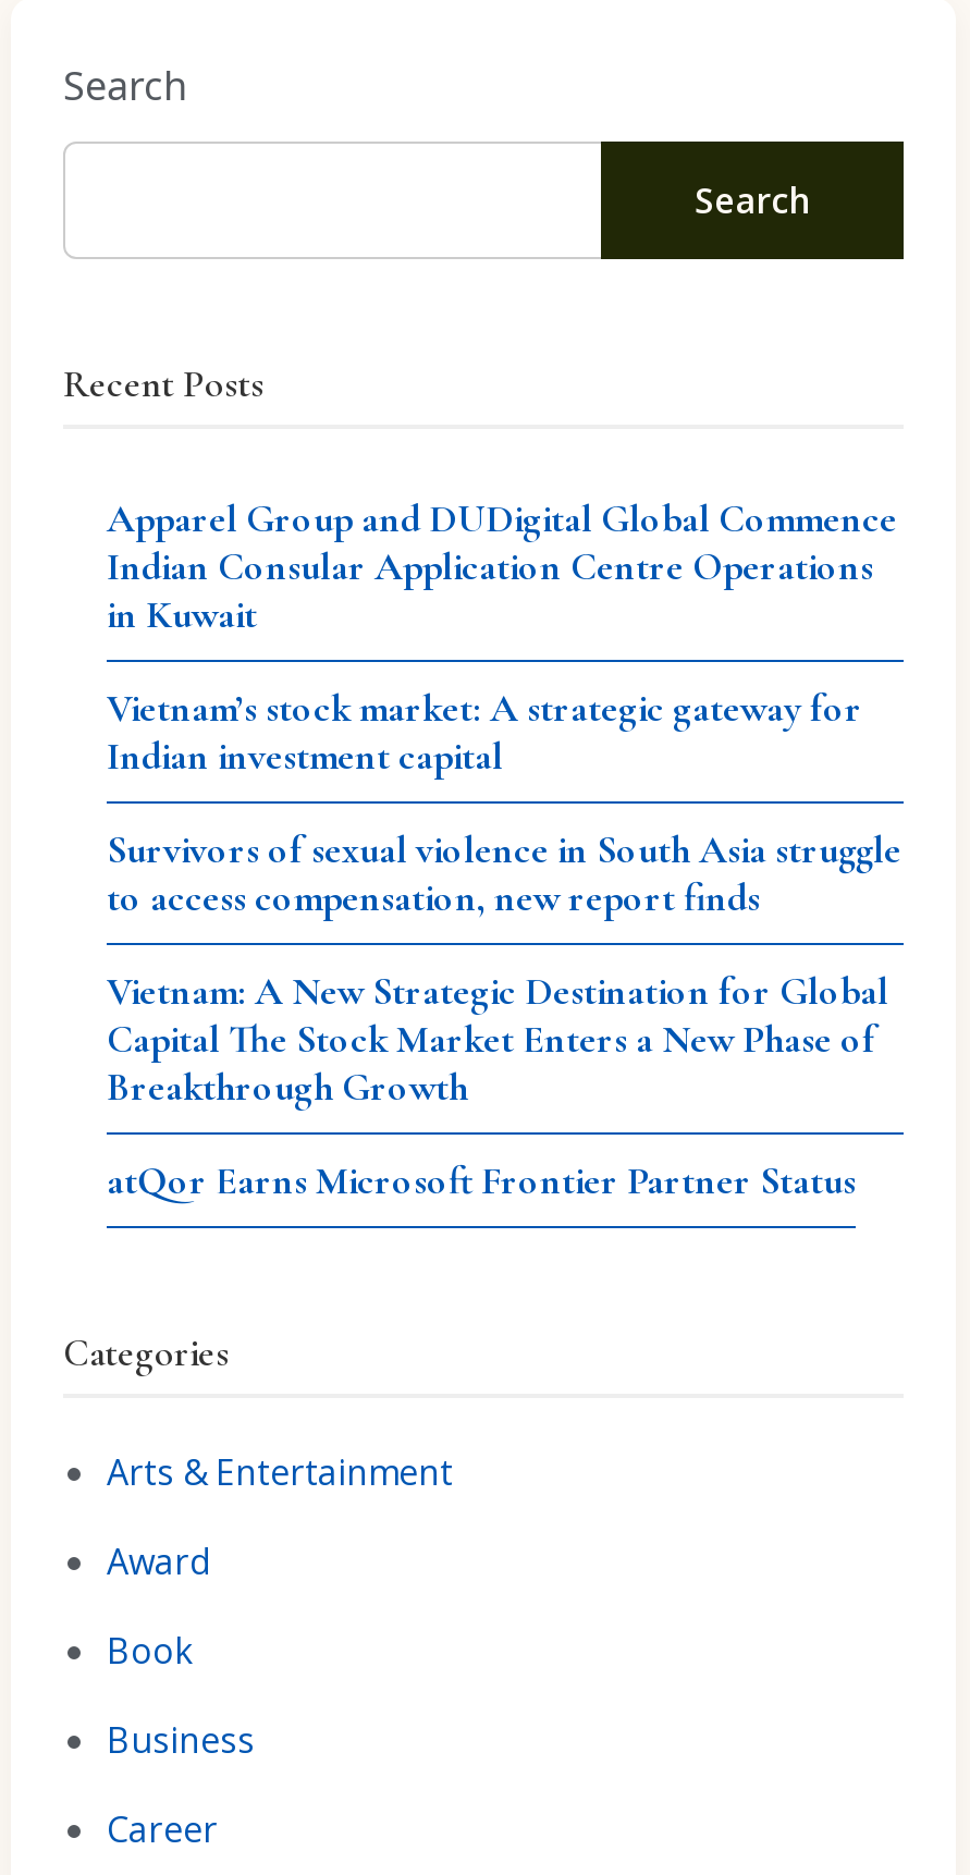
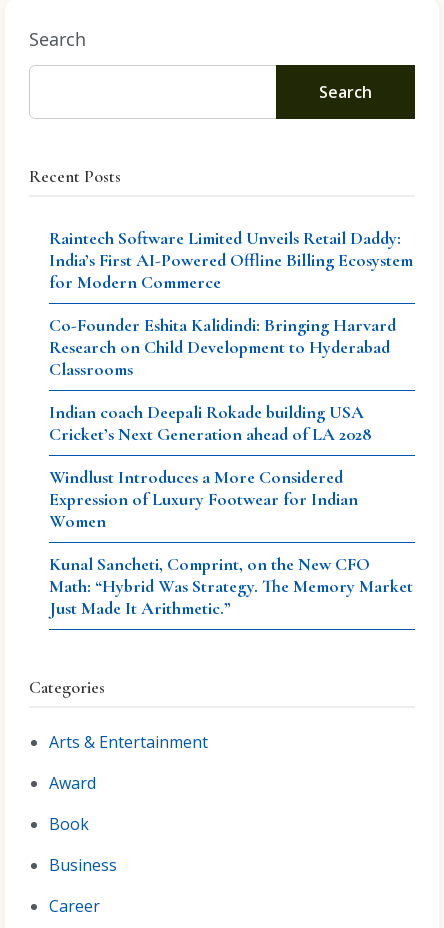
[107,494,897,638] Apparel Group and DUDigital Global Commence | Indian Consular Application Centre Operations | in Kuwait -> [49,227,413,293] Raintech Software Limited Unveils Retail Daddy: | India’s First AI-Powered Offline Billing Ecosystem | for Modern Commerce
[107,683,862,779] Vietnam’s stock market: A strategic gateway for | Indian investment capital -> [49,314,396,380] Co-Founder Eshita Kalidindi: Bringing Harvard | Research on Child Development to Hyderabad | Classrooms
[107,825,901,921] Survivors of sexual violence in South Asia struggle | to access compensation, new report finds -> [49,401,371,445] Indian coach Deepali Rokade building USA | Cricket’s Next Generation ahead of LA 2028
[107,966,888,1110] Vietnam: A New Strategic Destination for Global | Capital The Stock Market Enters a New Phase of | Breakthrough Growth -> [49,466,358,532] Windlust Introduces a More Considered | Expression of Luxury Footwear for Indian | Women
[107,1156,856,1204] atQor Earns Microsoft Frontier Partner Status -> [49,553,413,619] Kunal Sancheti, Comprint, on the New CFO | Math: “Hybrid Was Strategy. The Memory Market | Just Made It Arithmetic.”

